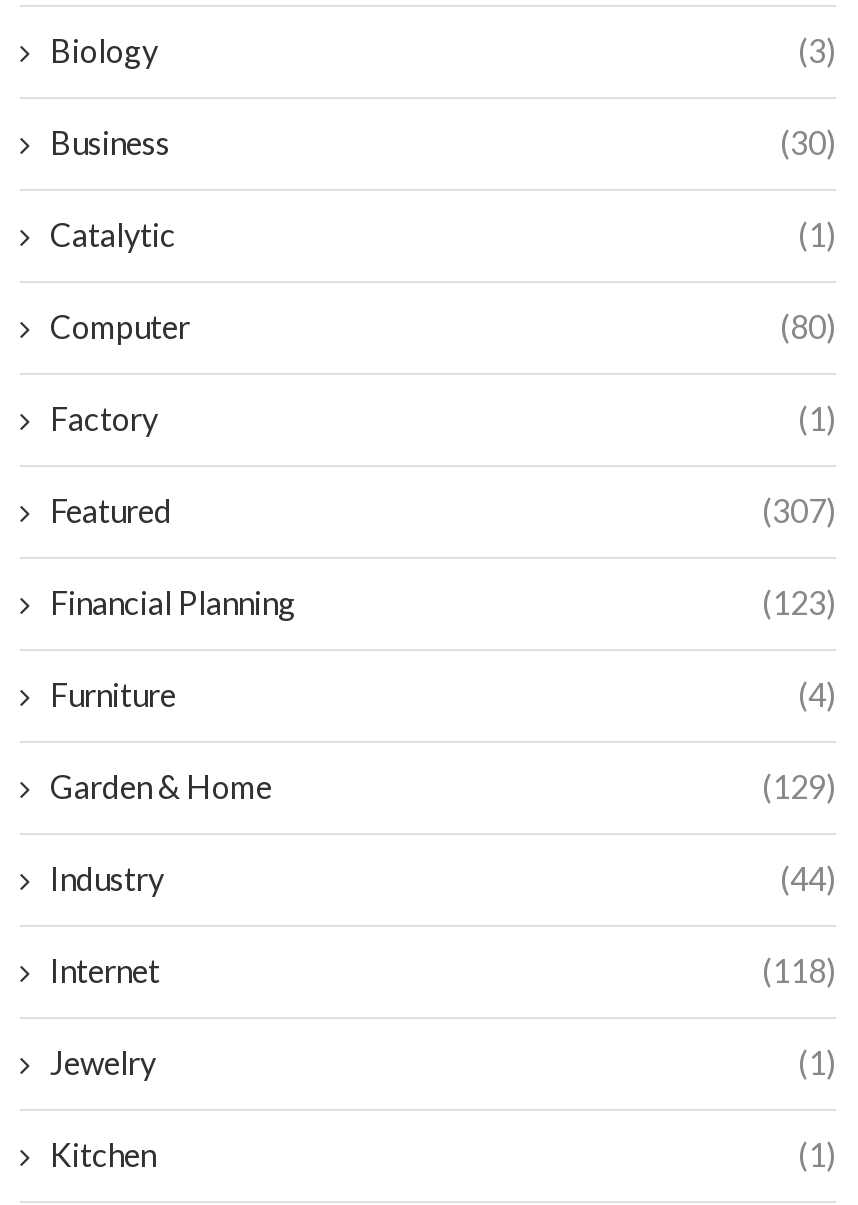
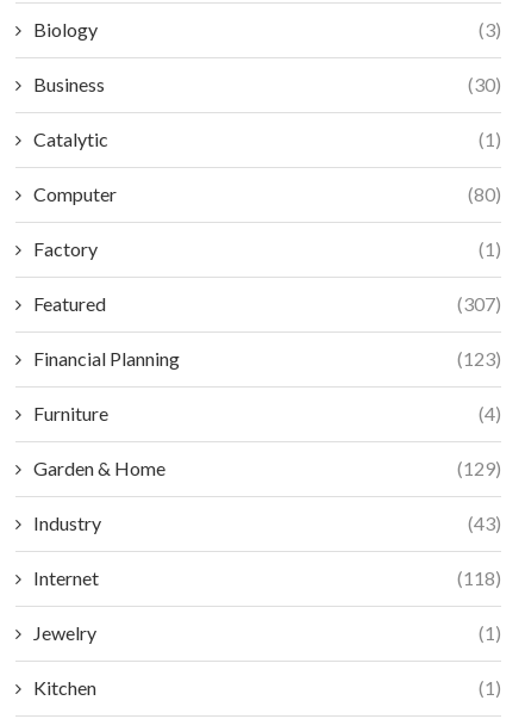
[780,859,836,897] (44) -> [468,512,501,534] (43)

